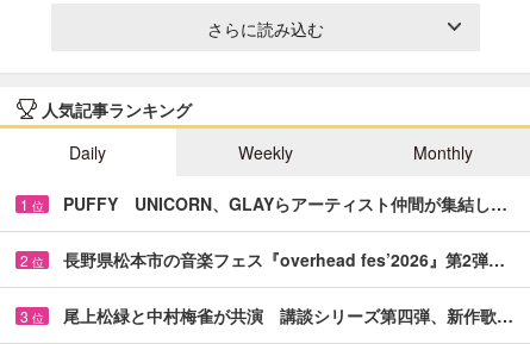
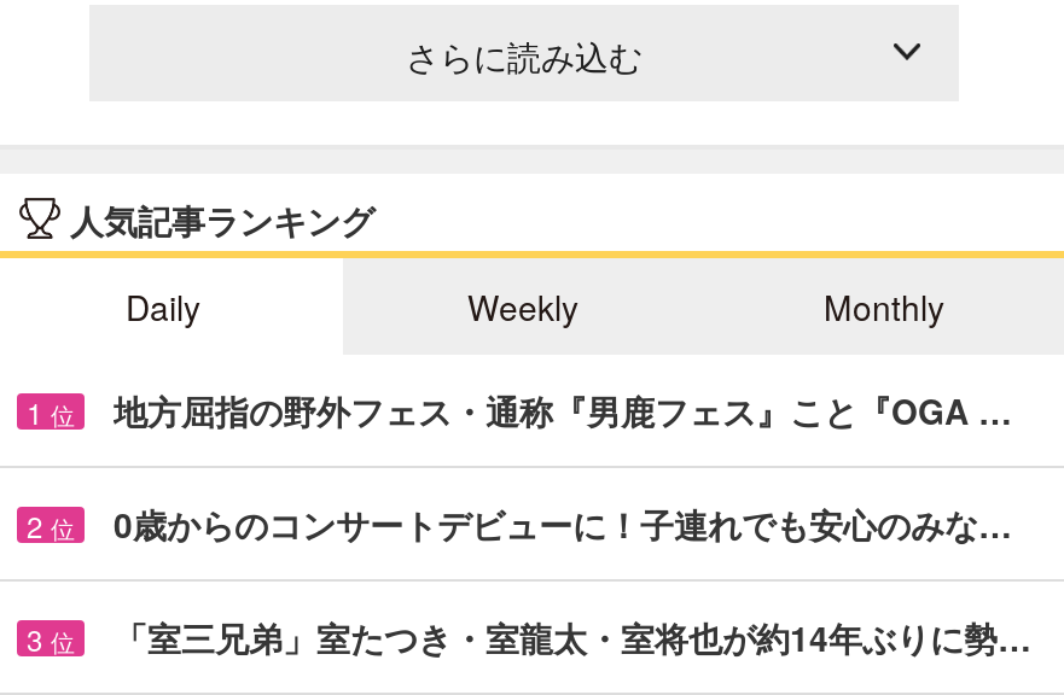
[63,191,507,215] PUFFY UNICORN、GLAYらアーティスト仲間が集結し… -> [114,386,1012,434] 地方屈指の野外フェス・通称『男鹿フェス』こと『OGA …
[63,247,505,271] 長野県松本市の音楽フェス『overhead fes’2026』第2弾… -> [114,499,1012,547] 0歳からのコンサートデビューに！子連れでも安心のみな…
[63,303,513,327] 尾上松緑と中村梅雀が共演 講談シリーズ第四弾、新作歌… -> [114,612,1031,661] 「室三兄弟」室たつき・室龍太・室将也が約14年ぶりに勢…

